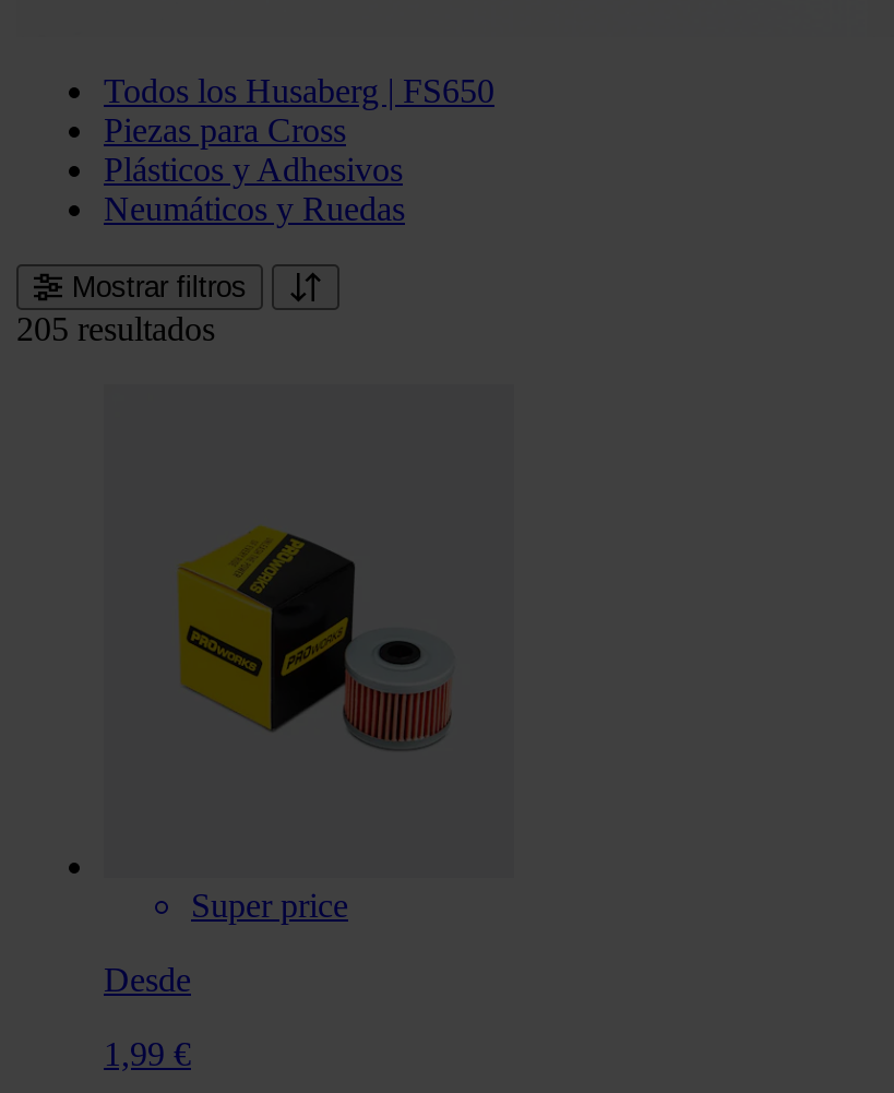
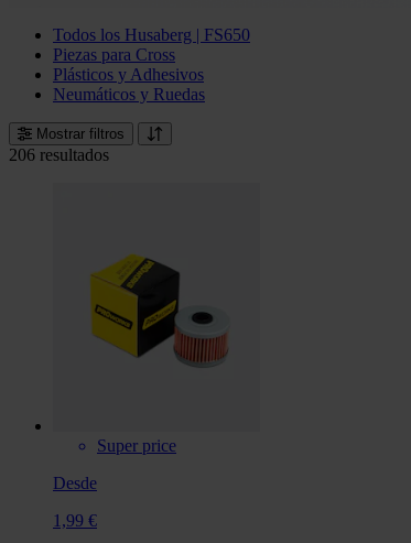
[16,311,215,348] 205 resultados -> [9,146,109,164] 206 resultados

